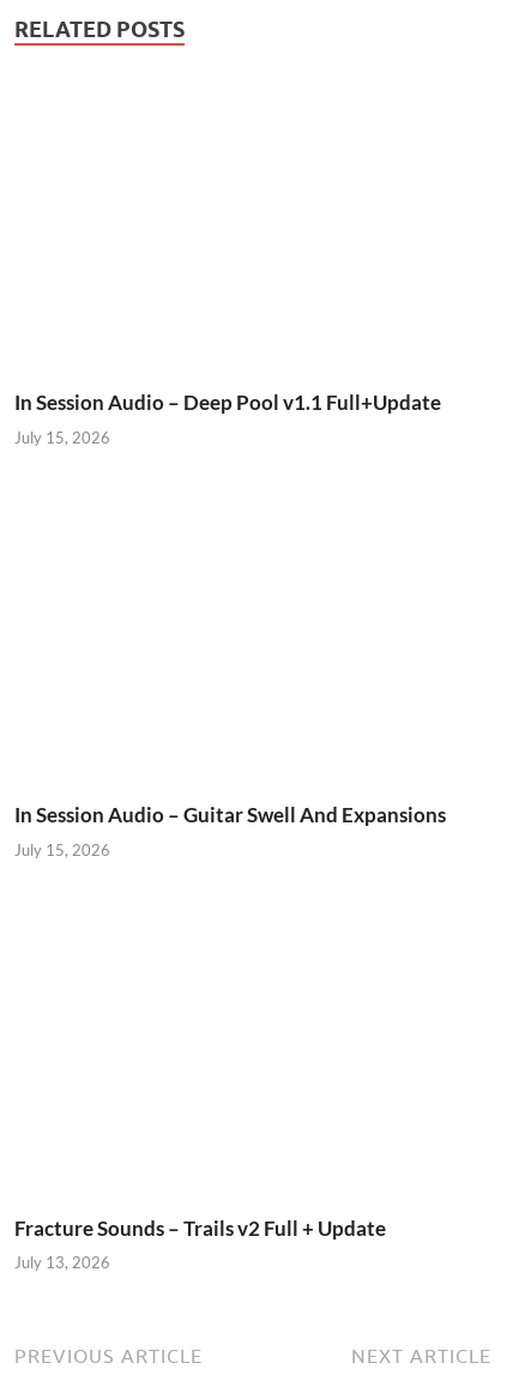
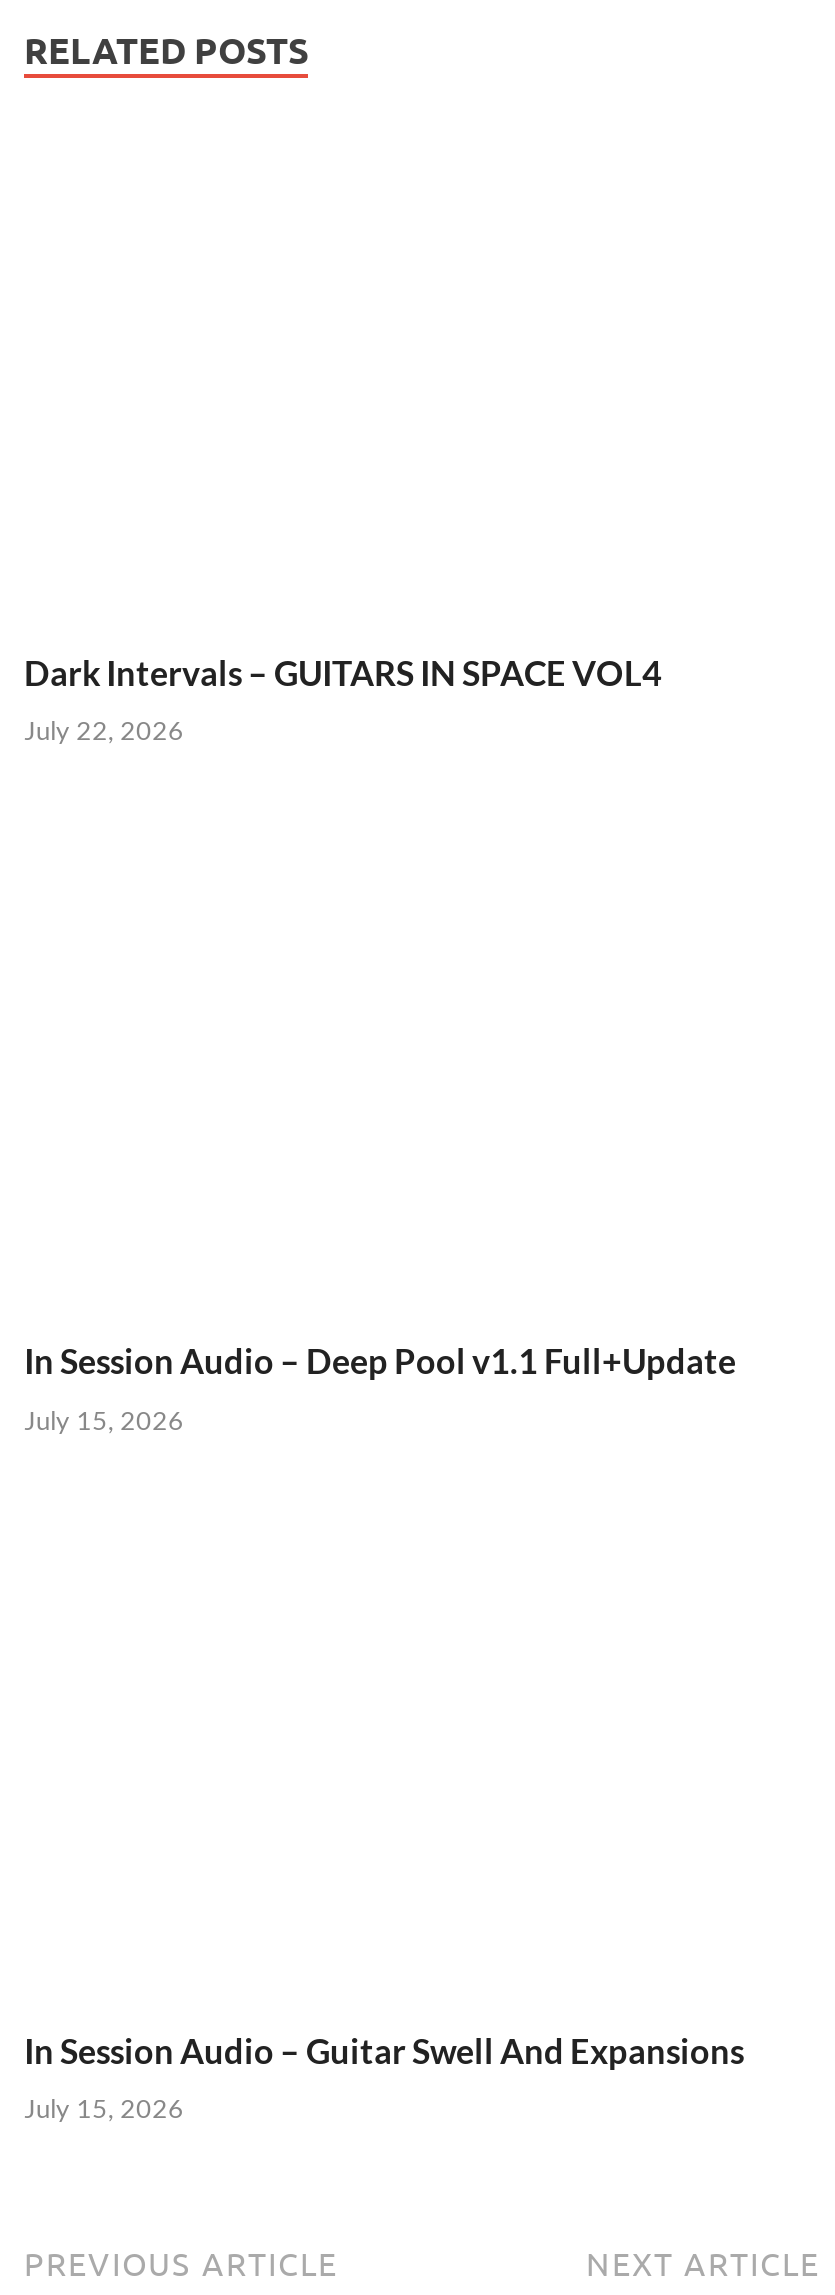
none -> [24,652,662,747] Dark Intervals – GUITARS IN SPACE VOL4 | July 22, 2026
moved [14,390,446,859] -> [24,1341,744,2125]: In Session Audio – Deep Pool v1.1 Full+Update | July 15, 2026 | In Session Audio – Guitar Swell And Expansions | July 15, 2026
[14,1215,386,1272] Fracture Sounds – Trails v2 Full + Update | July 13, 2026 -> none

